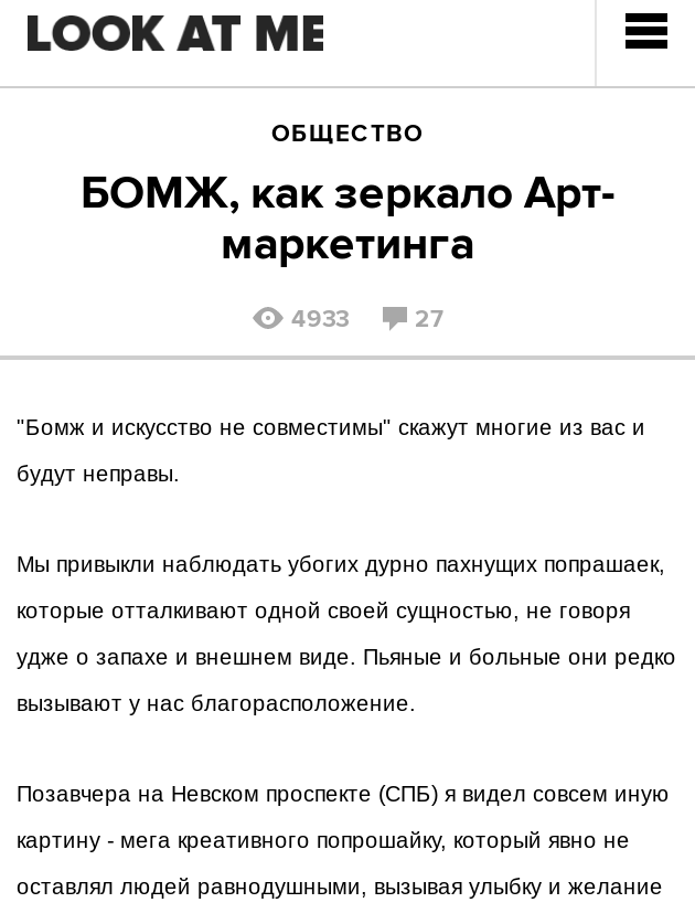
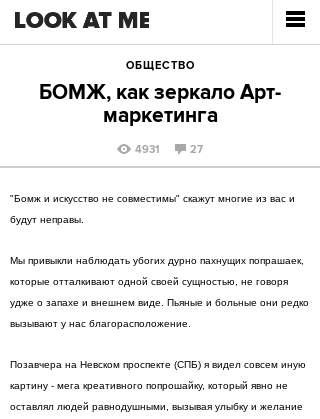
[291,305,349,336] 4933 -> [135,143,160,157] 4931

